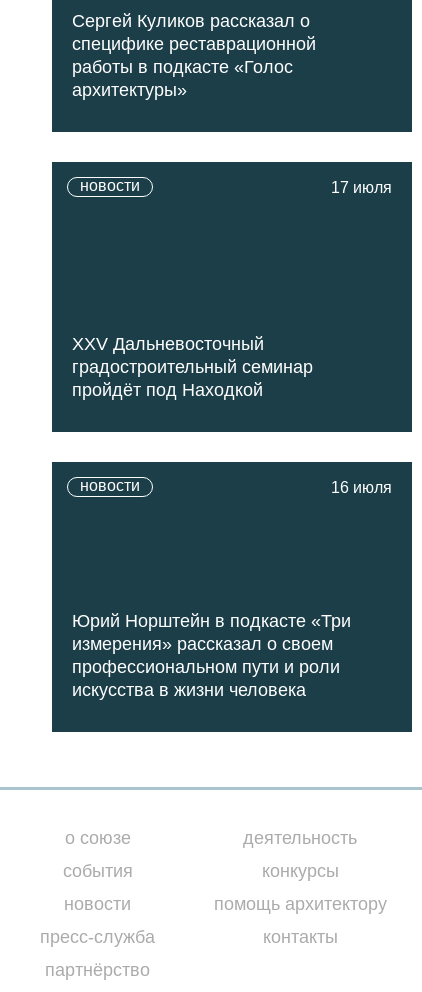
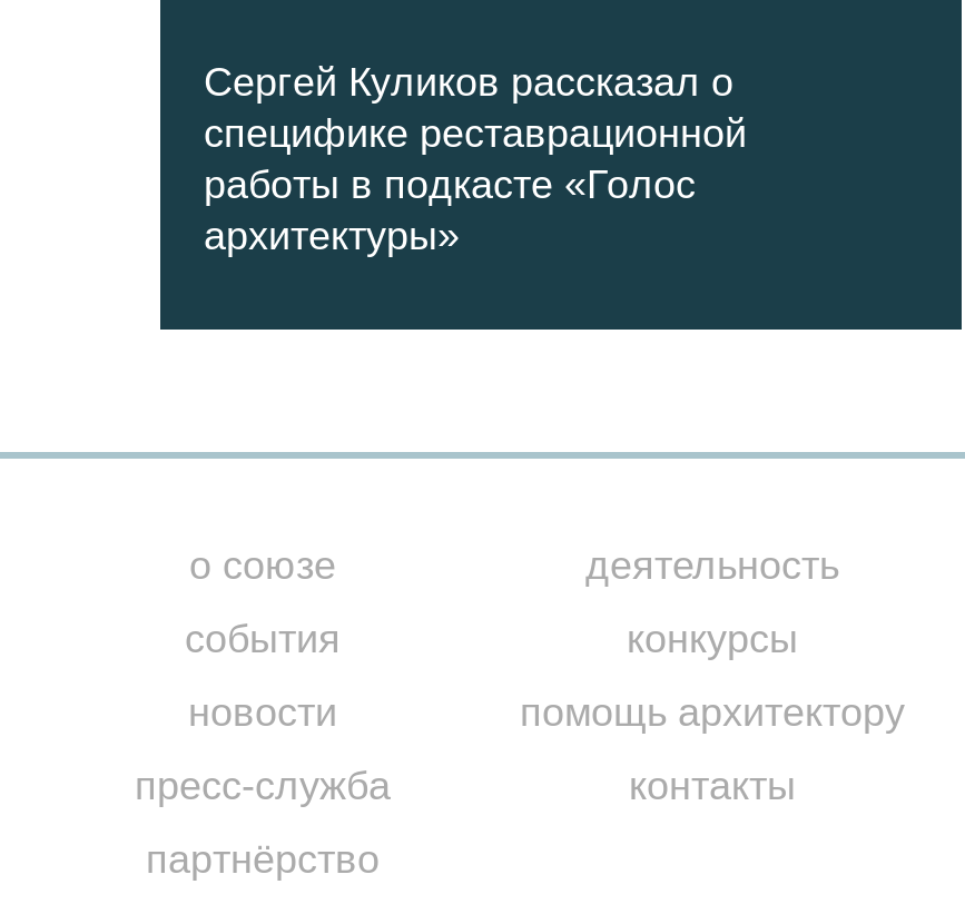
[79,177,391,196] новости | 17 июля -> none
[71,334,312,400] XXV Дальневосточный | градостроительный семинар | пройдёт под Находкой -> none
[79,477,391,496] новости | 16 июля -> none
[71,611,350,700] Юрий Норштейн в подкасте «Три | измерения» рассказал о своем | профессиональном пути и роли | искусства в жизни человека -> none

